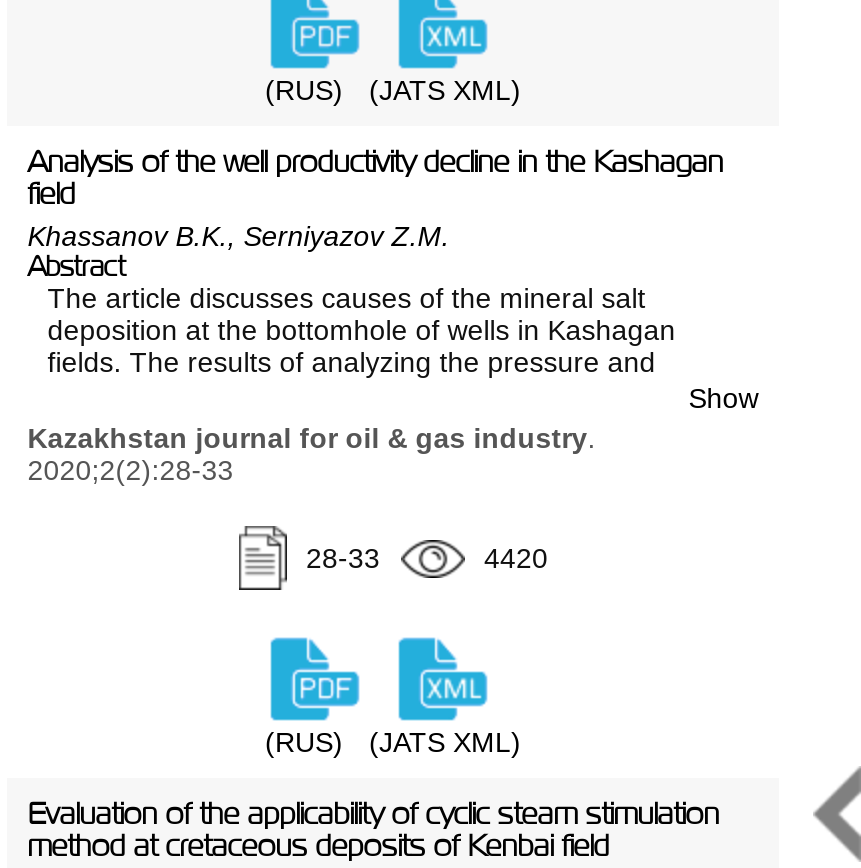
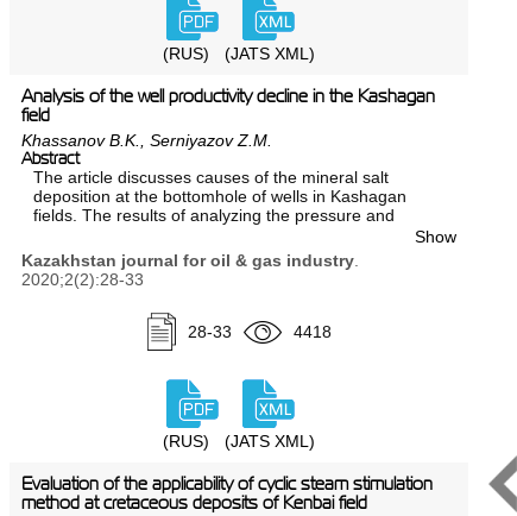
[484,542,548,574] 4420 -> [293,322,331,341] 4418

